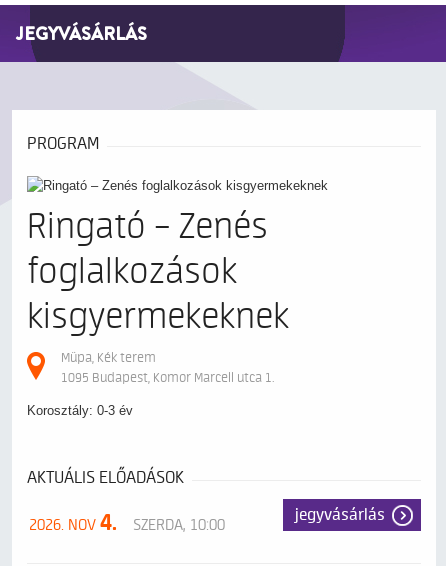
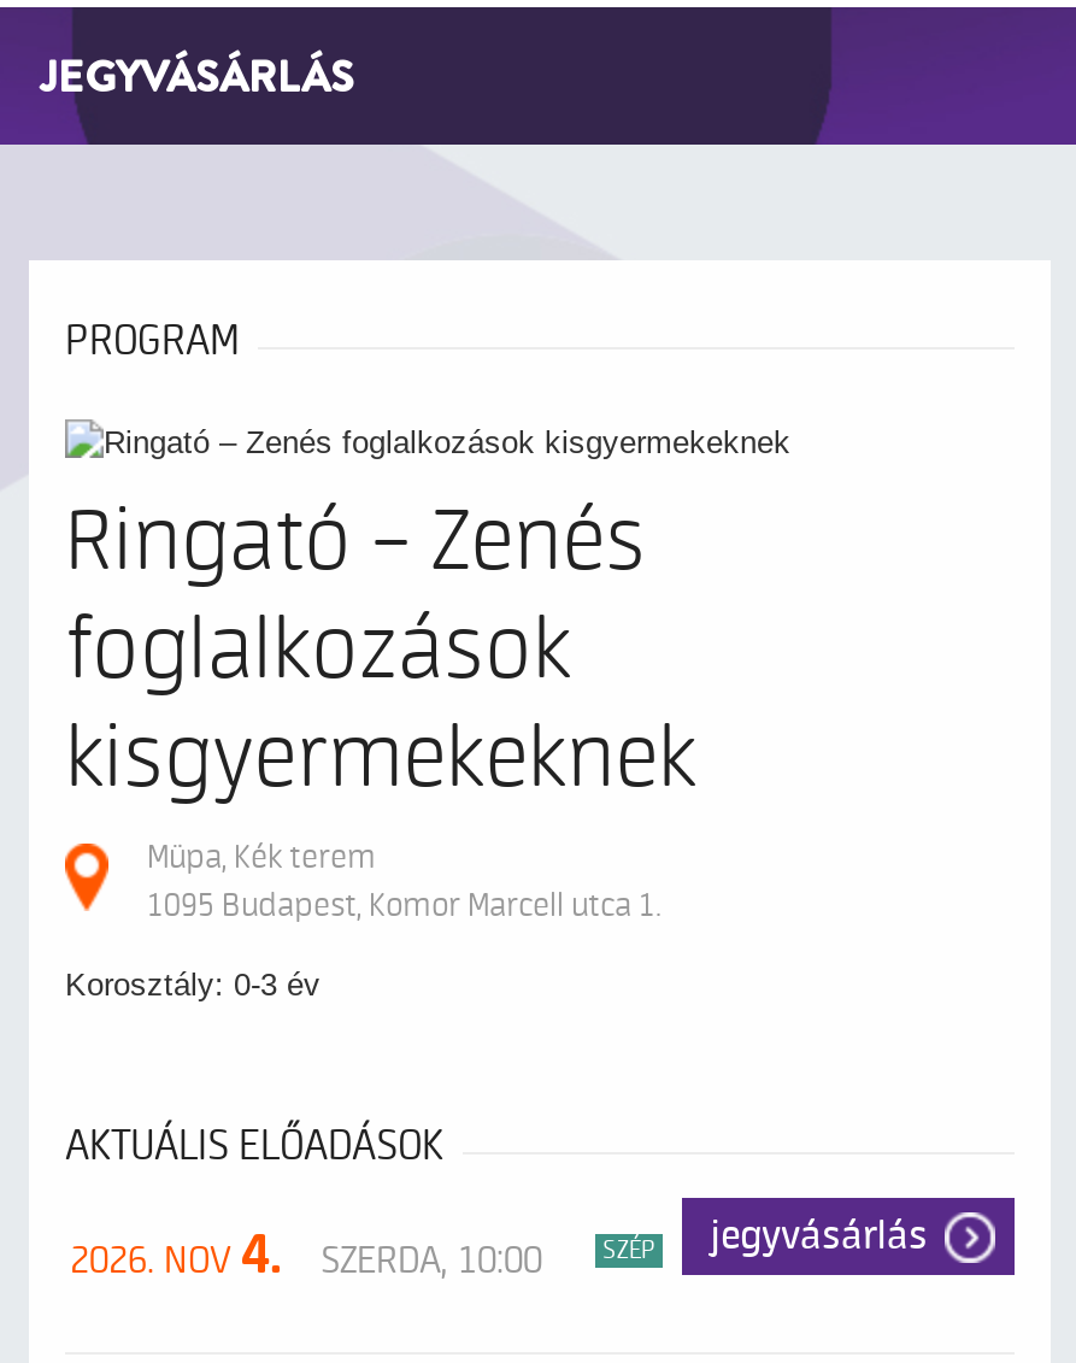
none -> [602,1237,655,1266] SZÉP

